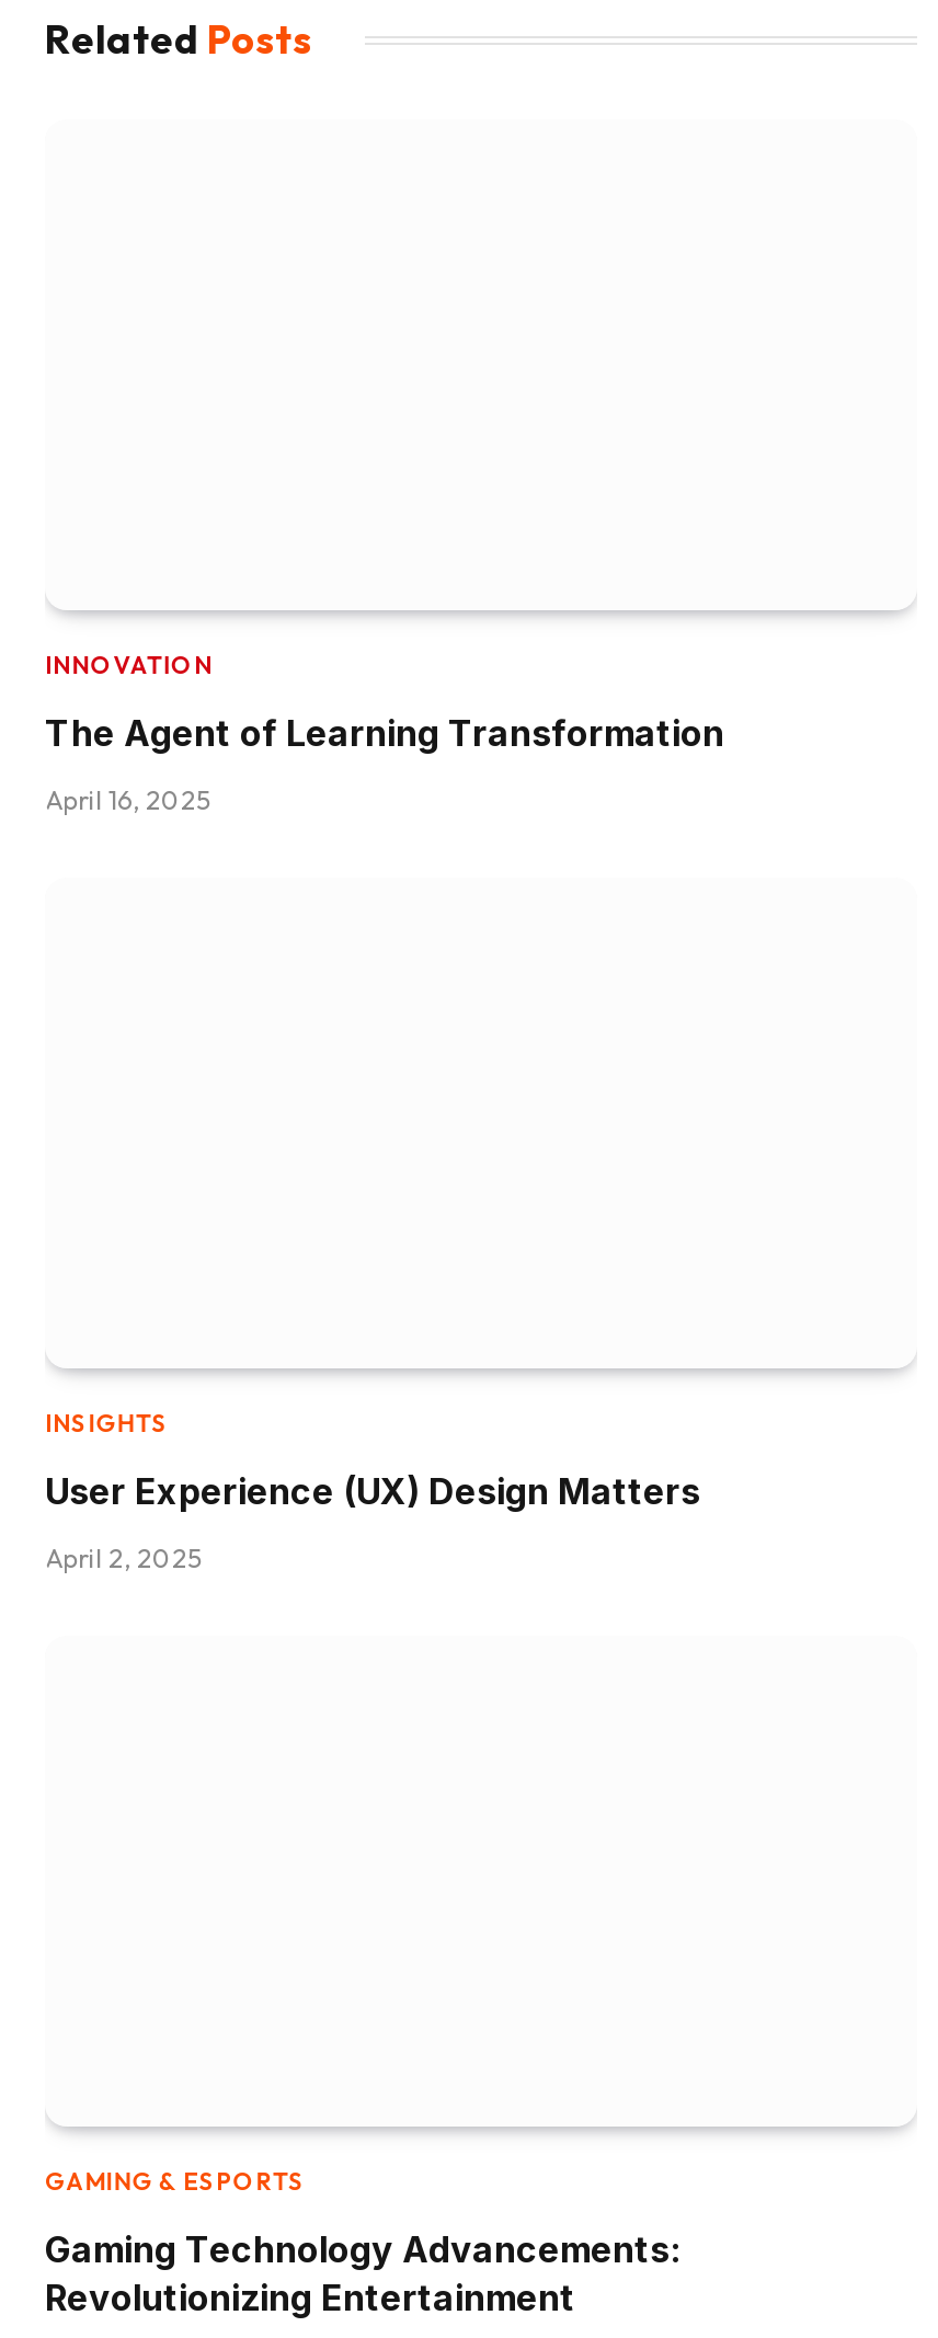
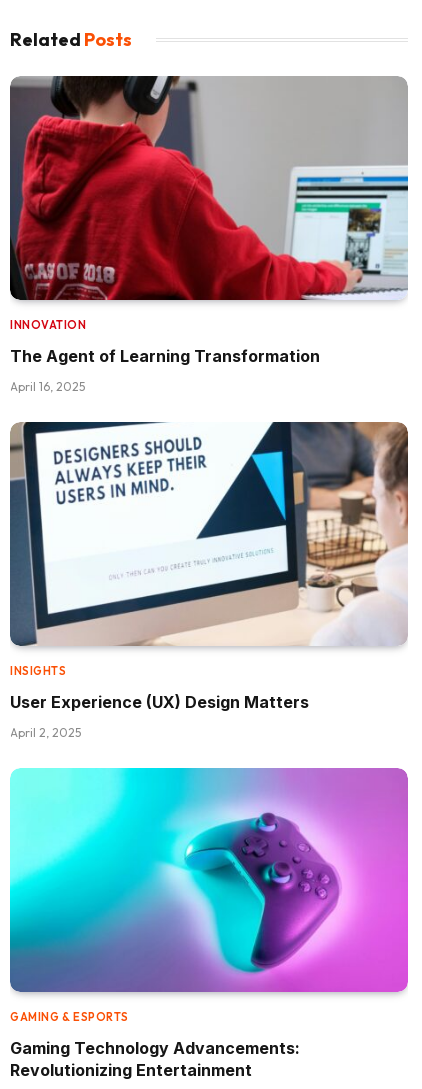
none -> [9,75,409,301] [image]
none -> [9,421,409,647] [image]
none -> [9,767,409,993] [image]

